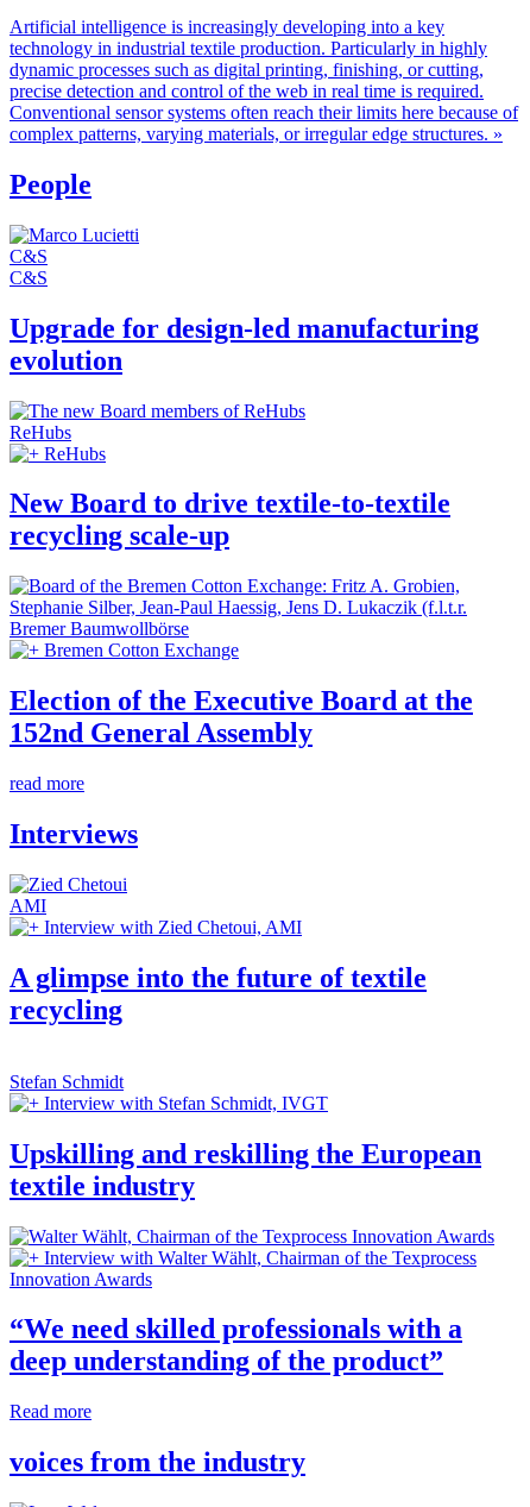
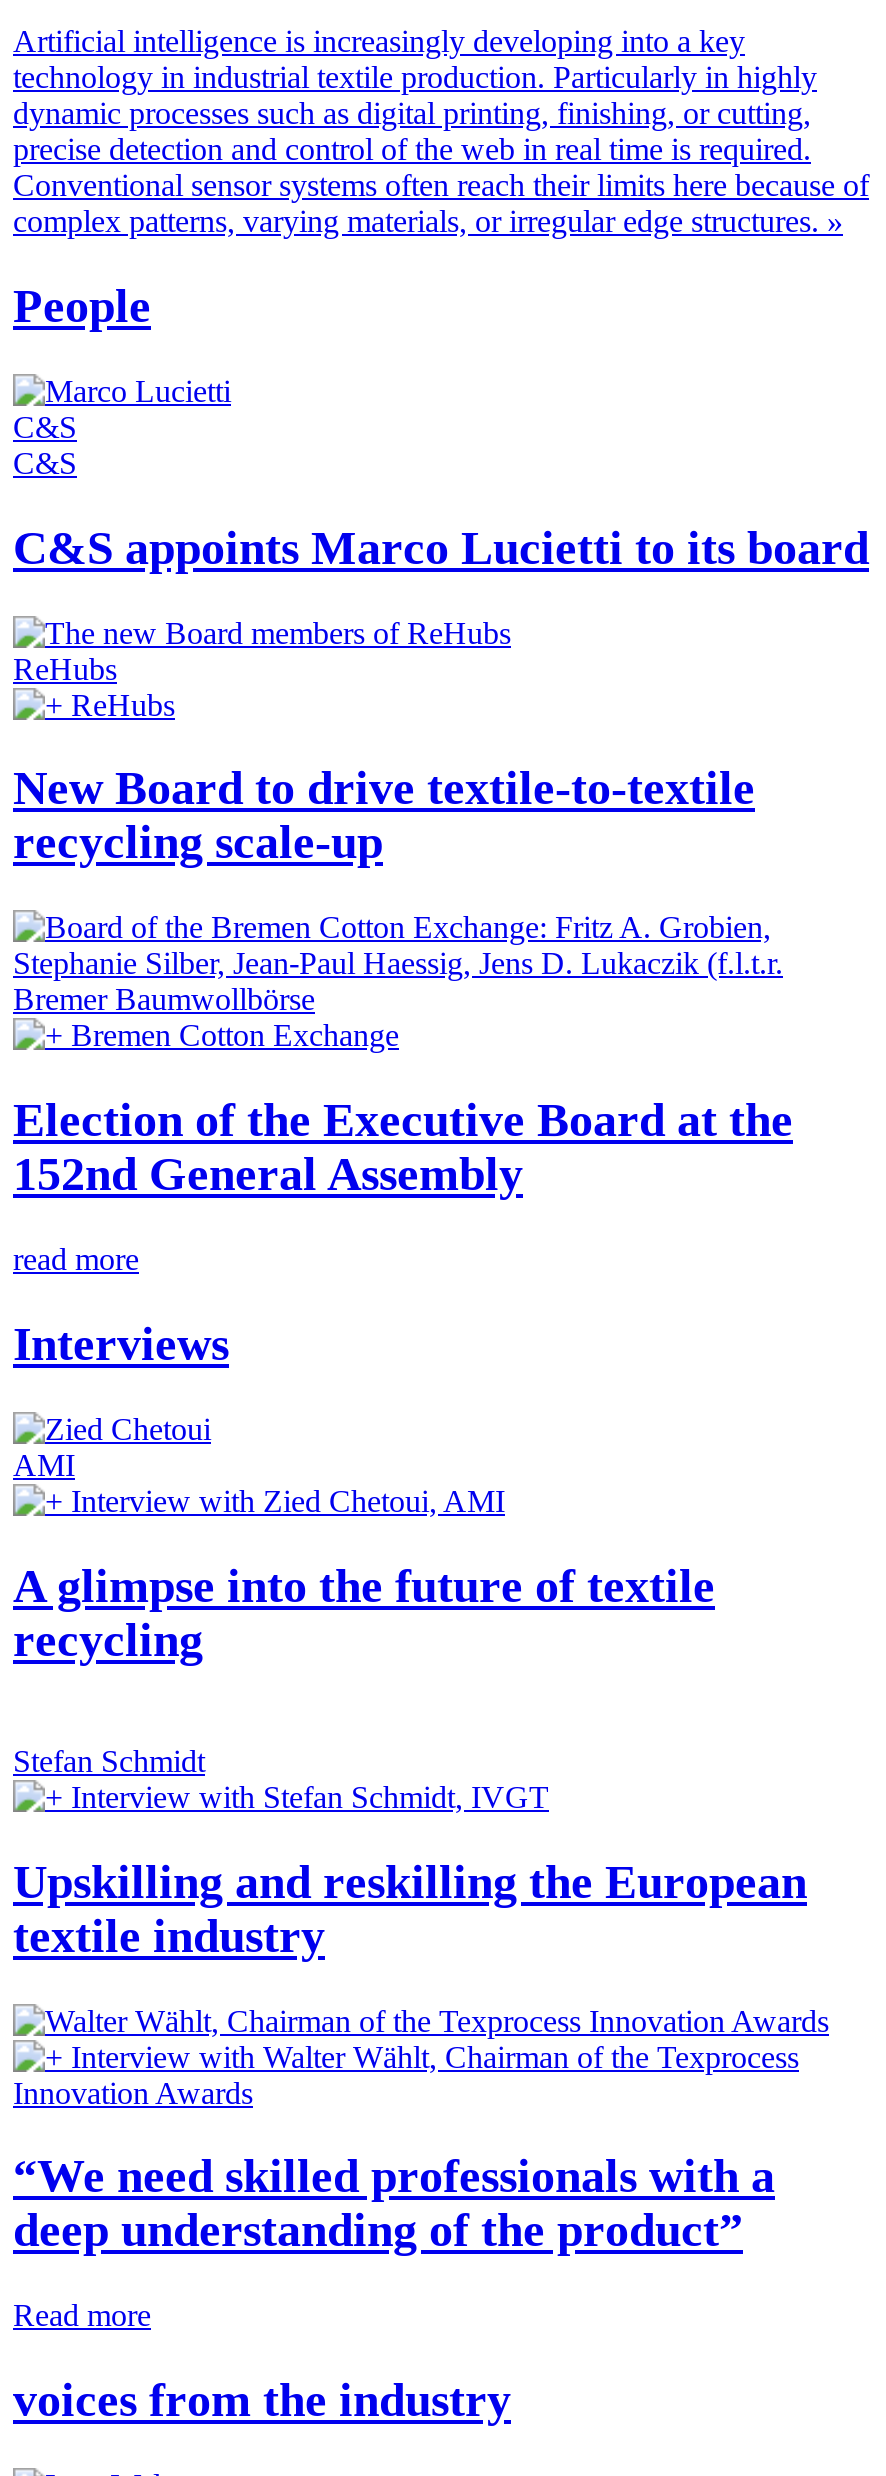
[10,312,479,375] Upgrade for design-led manufacturing | evolution -> [13,521,869,573] C&S appoints Marco Lucietti to its board

